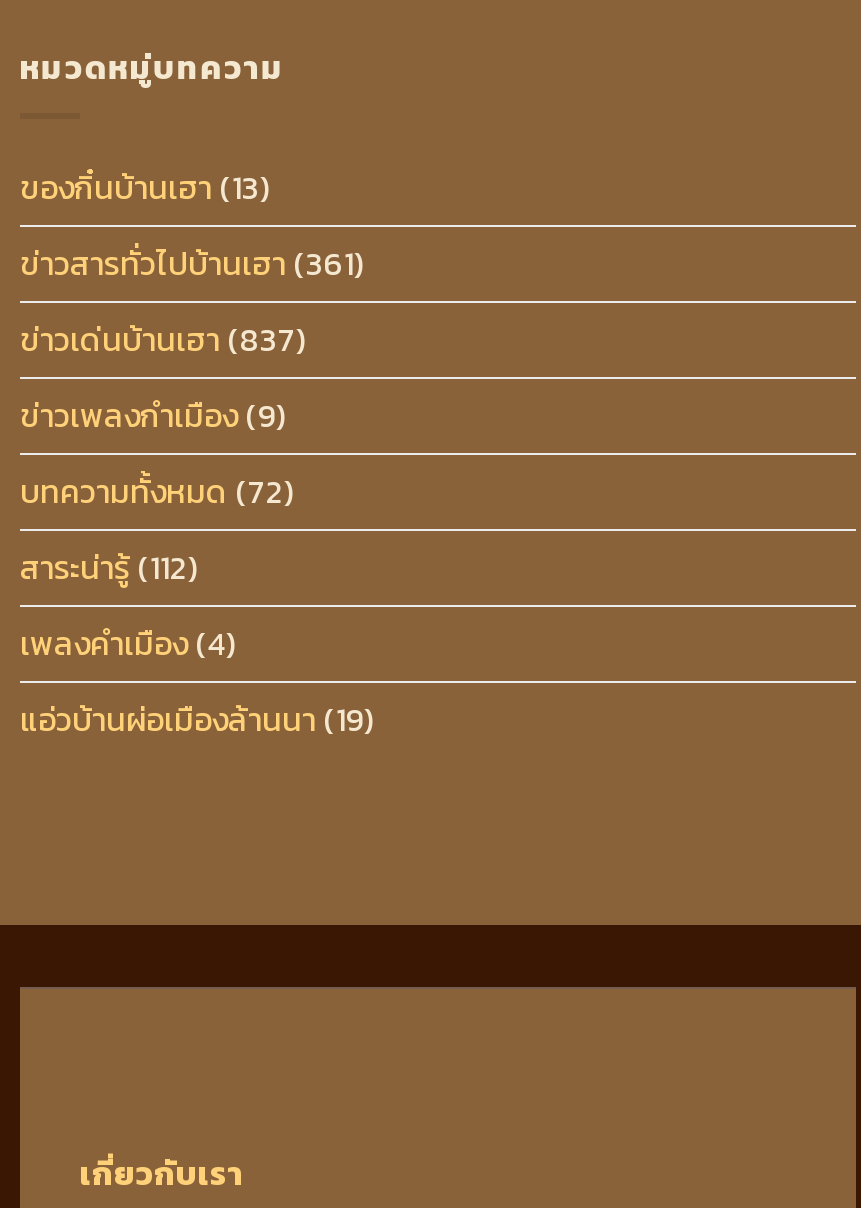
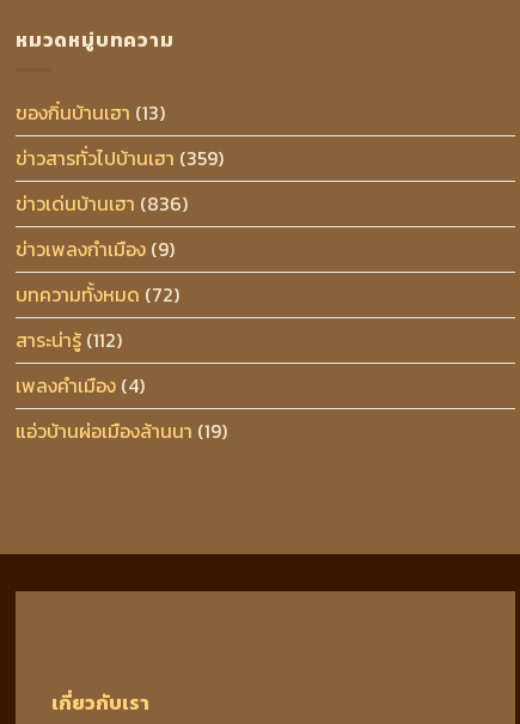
[20,239,364,287] ข่าวสารทั่วไปบ้านเฮา(361) -> [16,143,224,172] ข่าวสารทั่วไปบ้านเฮา(359)
[20,315,306,363] ข่าวเด่นบ้านเฮา(837) -> [16,189,188,217] ข่าวเด่นบ้านเฮา(836)

